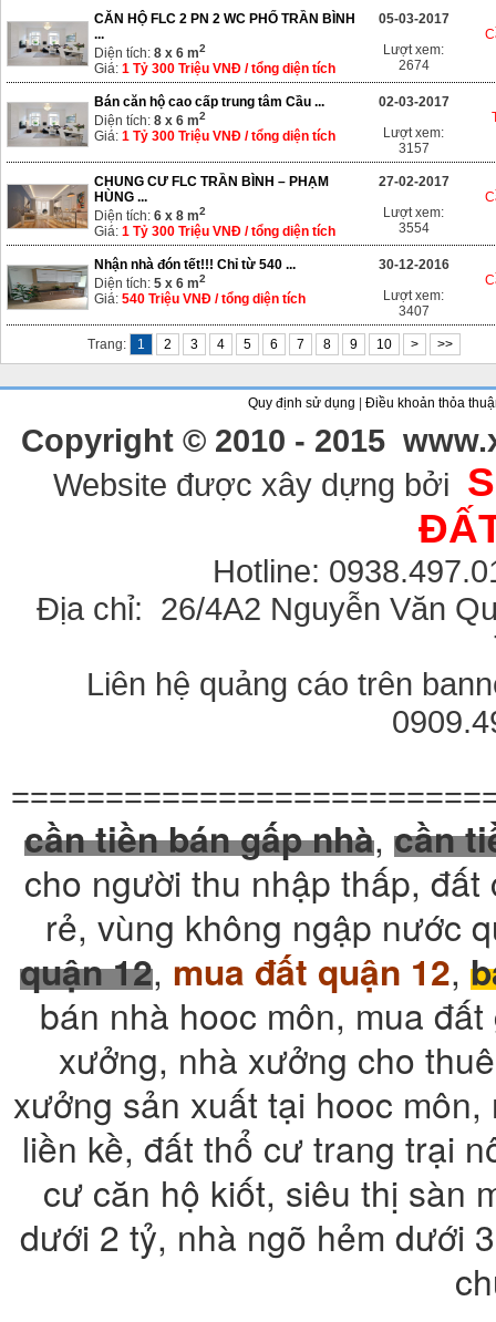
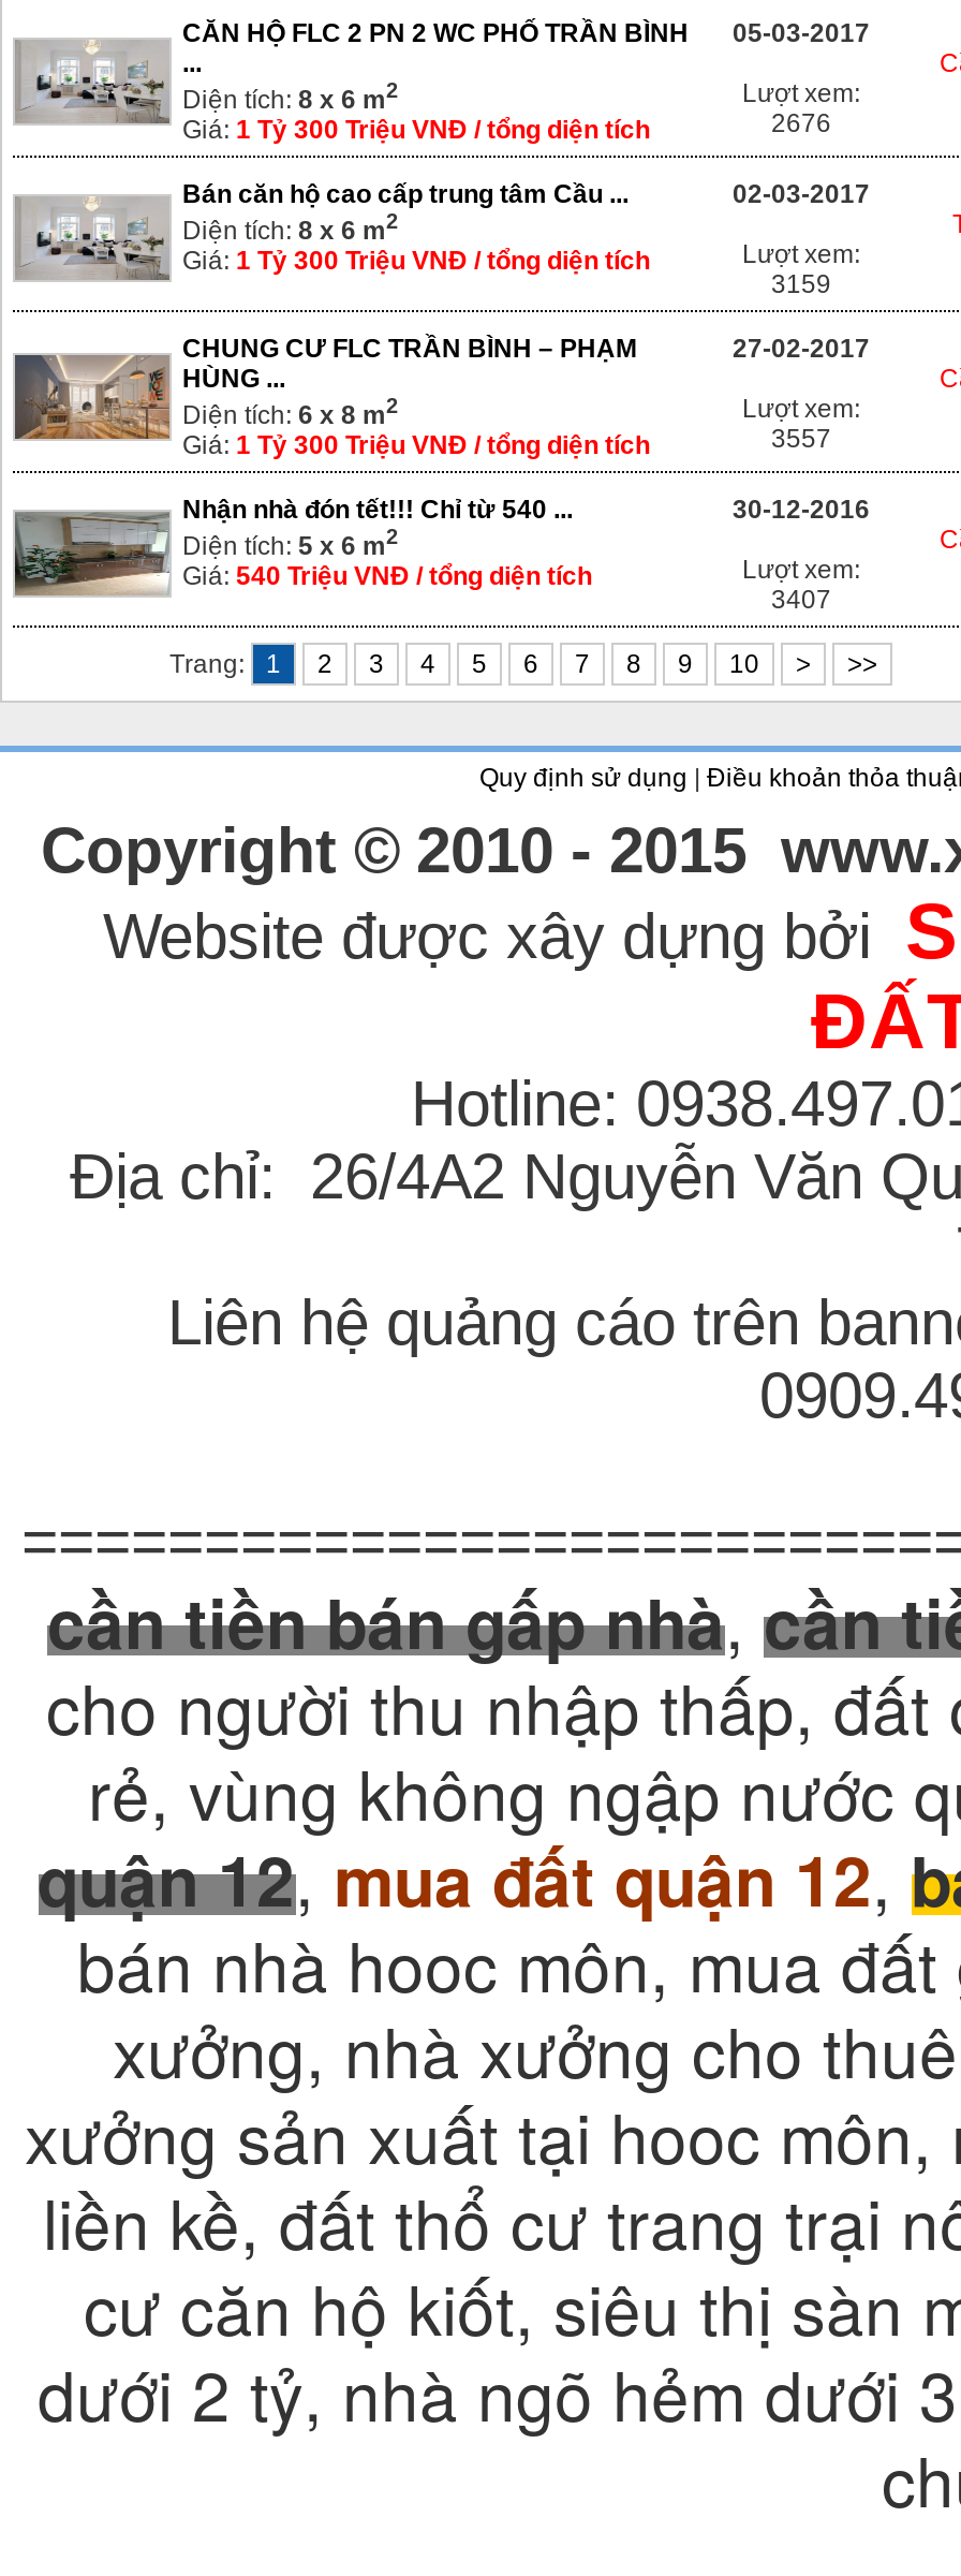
[398,58,429,74] 2674 -> [771,109,831,139] 2676
[398,141,429,157] 3157 -> [771,270,831,300] 3159
[398,221,429,236] 3554 -> [771,425,831,455] 3557

